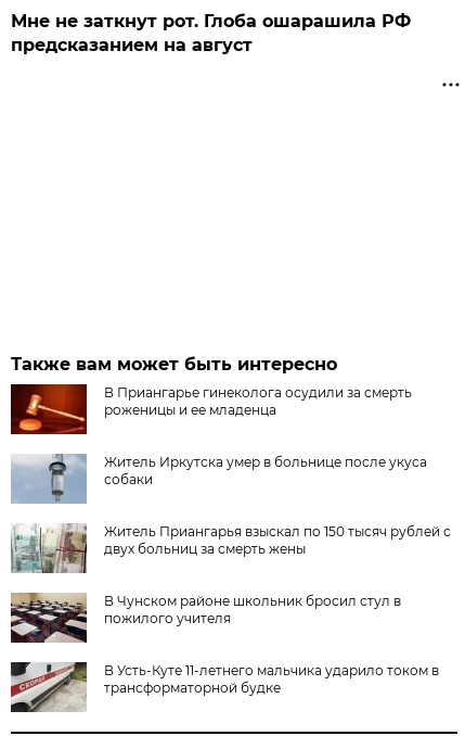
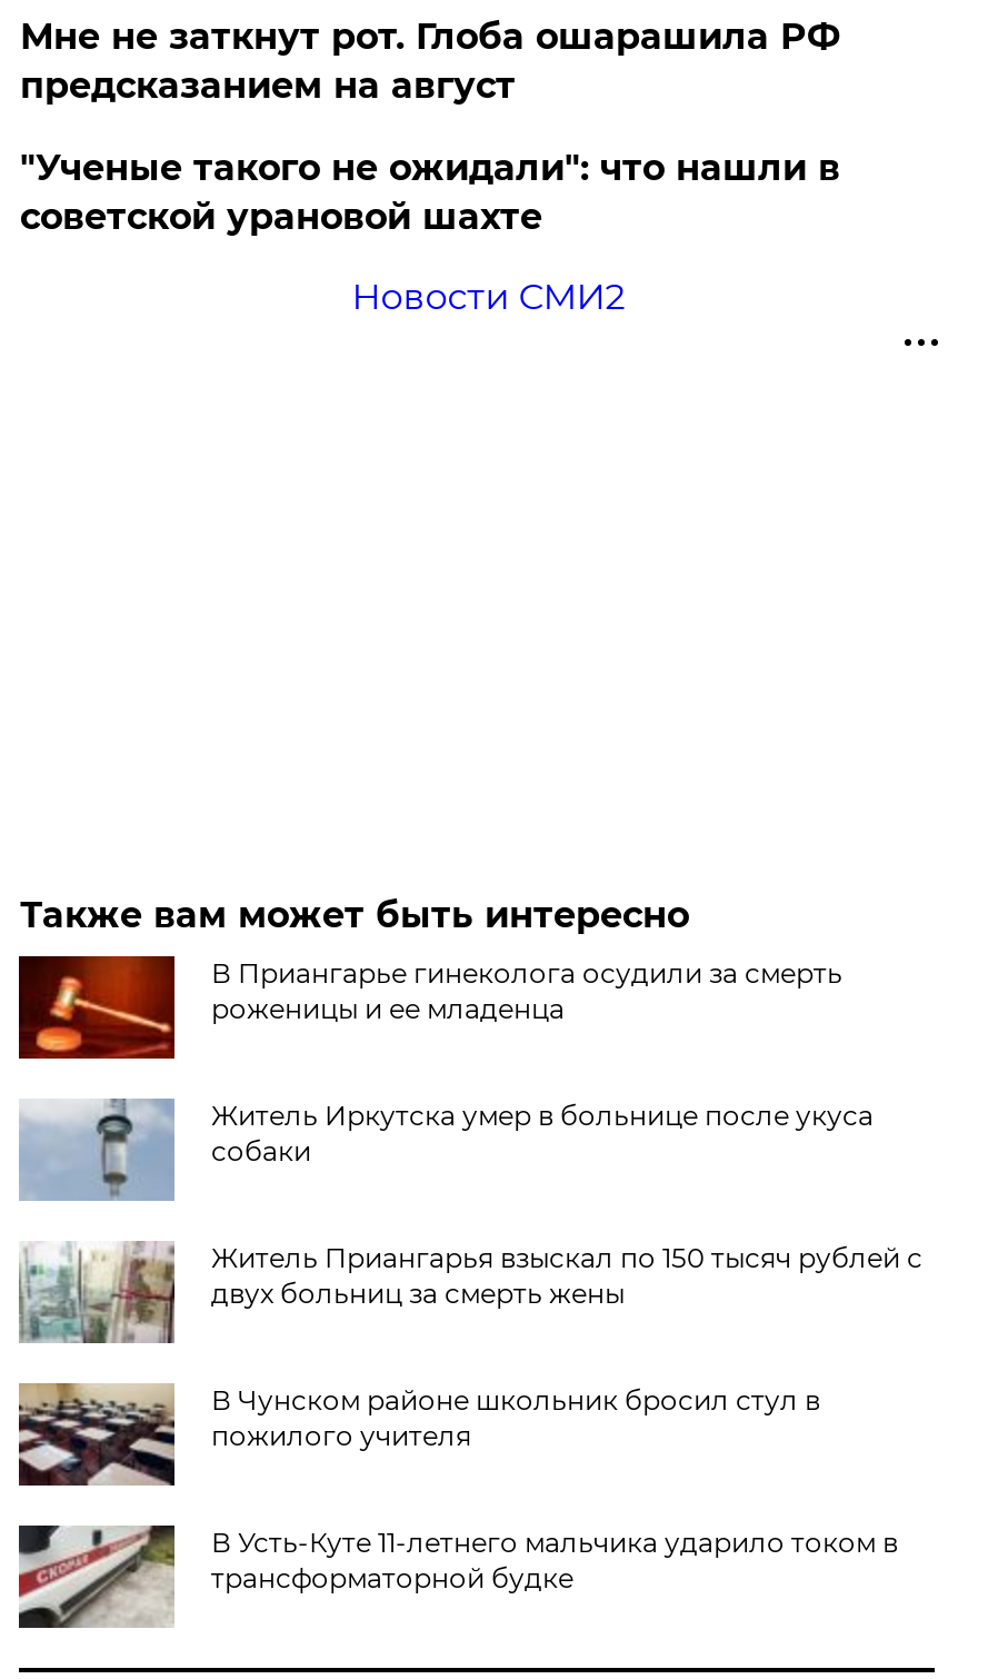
none -> [20,147,840,318] "Ученые такого не ожидали": что нашли в | советской урановой шахте | Новости СМИ2

